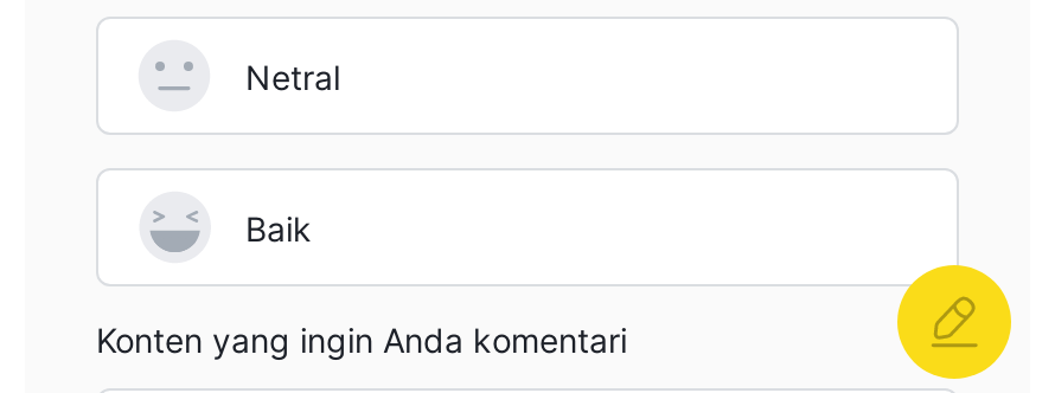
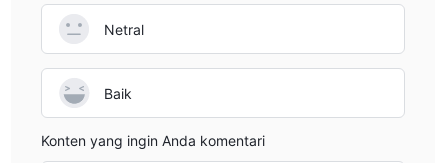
[895,263,1014,381] [image] -> none

